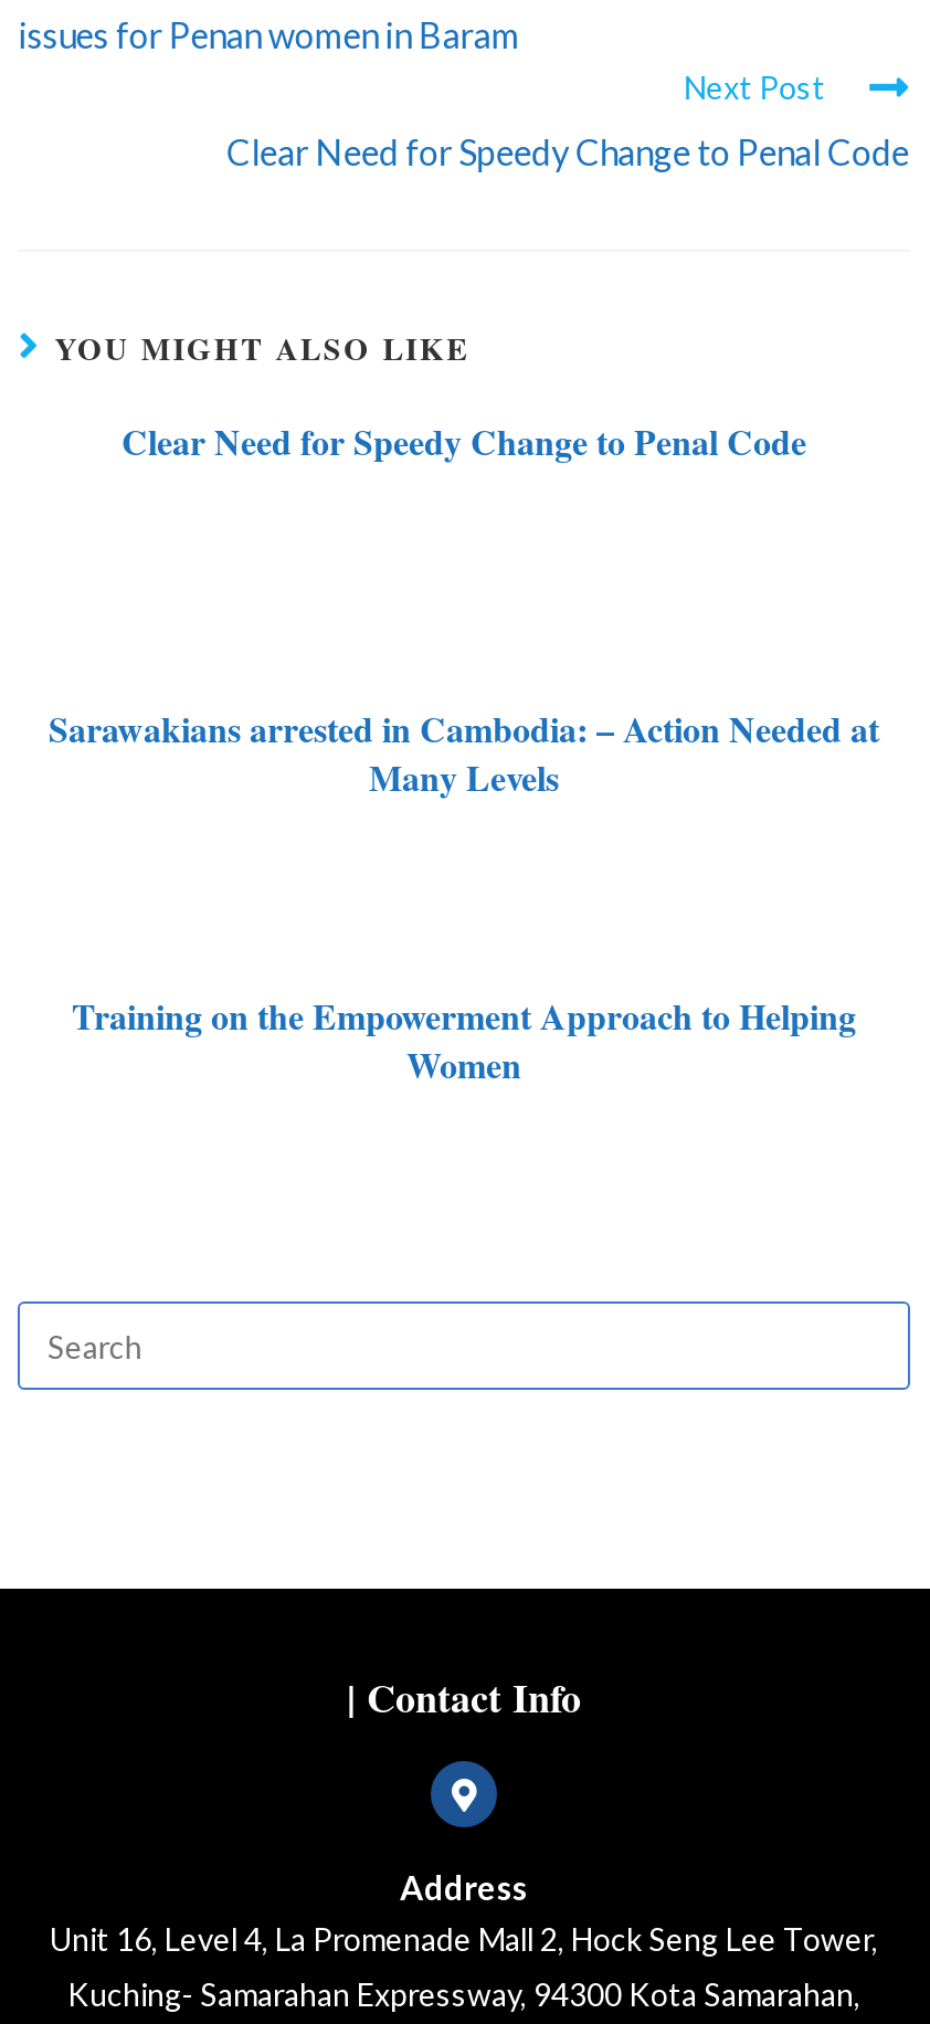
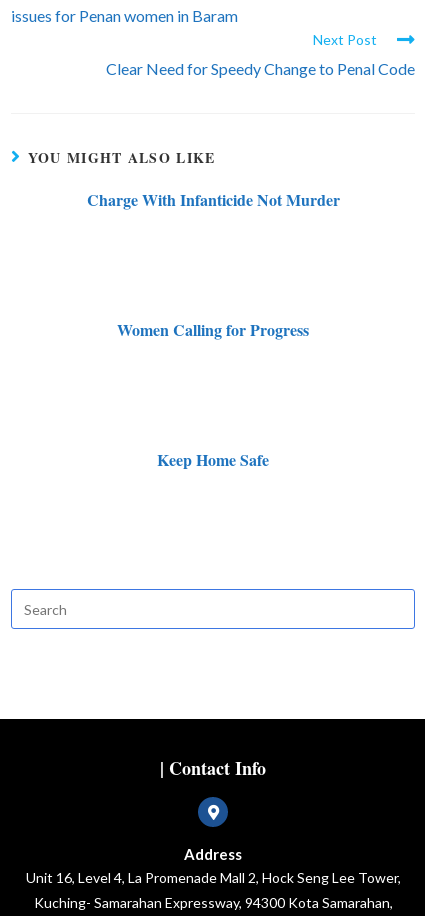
[121,416,806,467] Clear Need for Speedy Change to Penal Code -> [86,188,339,211] Charge With Infanticide Not Murder
[49,703,879,803] Sarawakians arrested in Cambodia: – Action Needed at | Many Levels -> [117,318,309,341] Women Calling for Progress
[72,991,856,1090] Training on the Empowerment Approach to Helping | Women -> [157,448,269,471] Keep Home Safe

